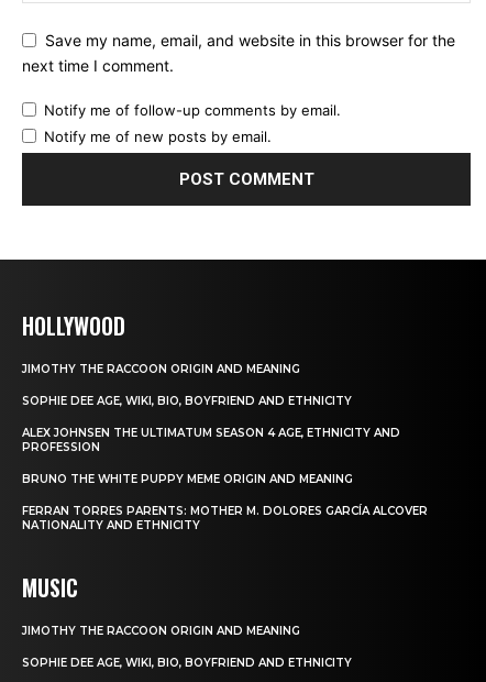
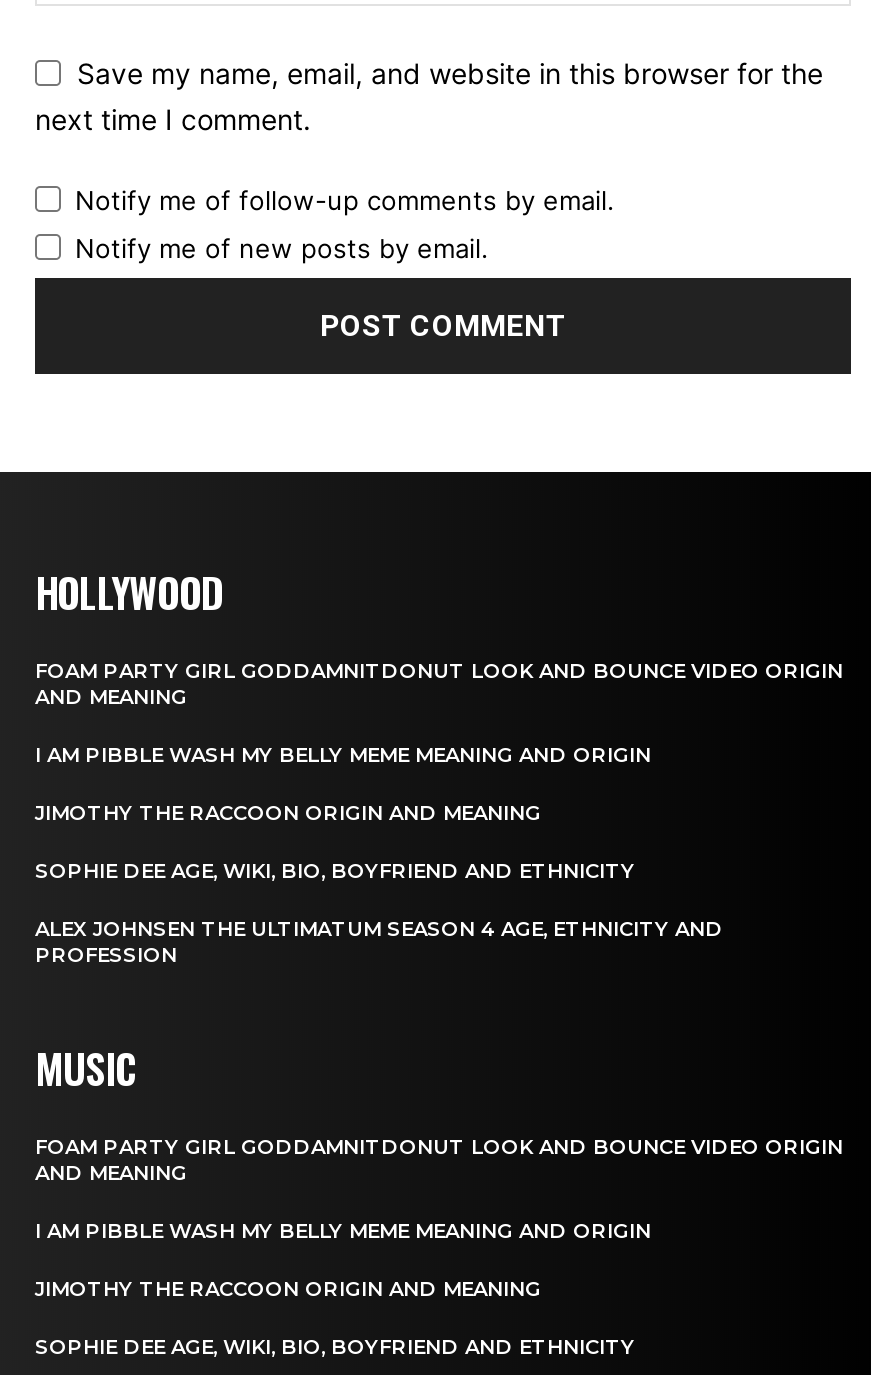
none -> [35,658,843,768] FOAM PARTY GIRL GODDAMNITDONUT LOOK AND BOUNCE VIDEO ORIGIN | AND MEANING | I AM PIBBLE WASH MY BELLY MEME MEANING AND ORIGIN
[22,472,428,532] BRUNO THE WHITE PUPPY MEME ORIGIN AND MEANING | FERRAN TORRES PARENTS: MOTHER M. DOLORES GARCÍA ALCOVER | NATIONALITY AND ETHNICITY -> none
none -> [35,1134,843,1244] FOAM PARTY GIRL GODDAMNITDONUT LOOK AND BOUNCE VIDEO ORIGIN | AND MEANING | I AM PIBBLE WASH MY BELLY MEME MEANING AND ORIGIN

